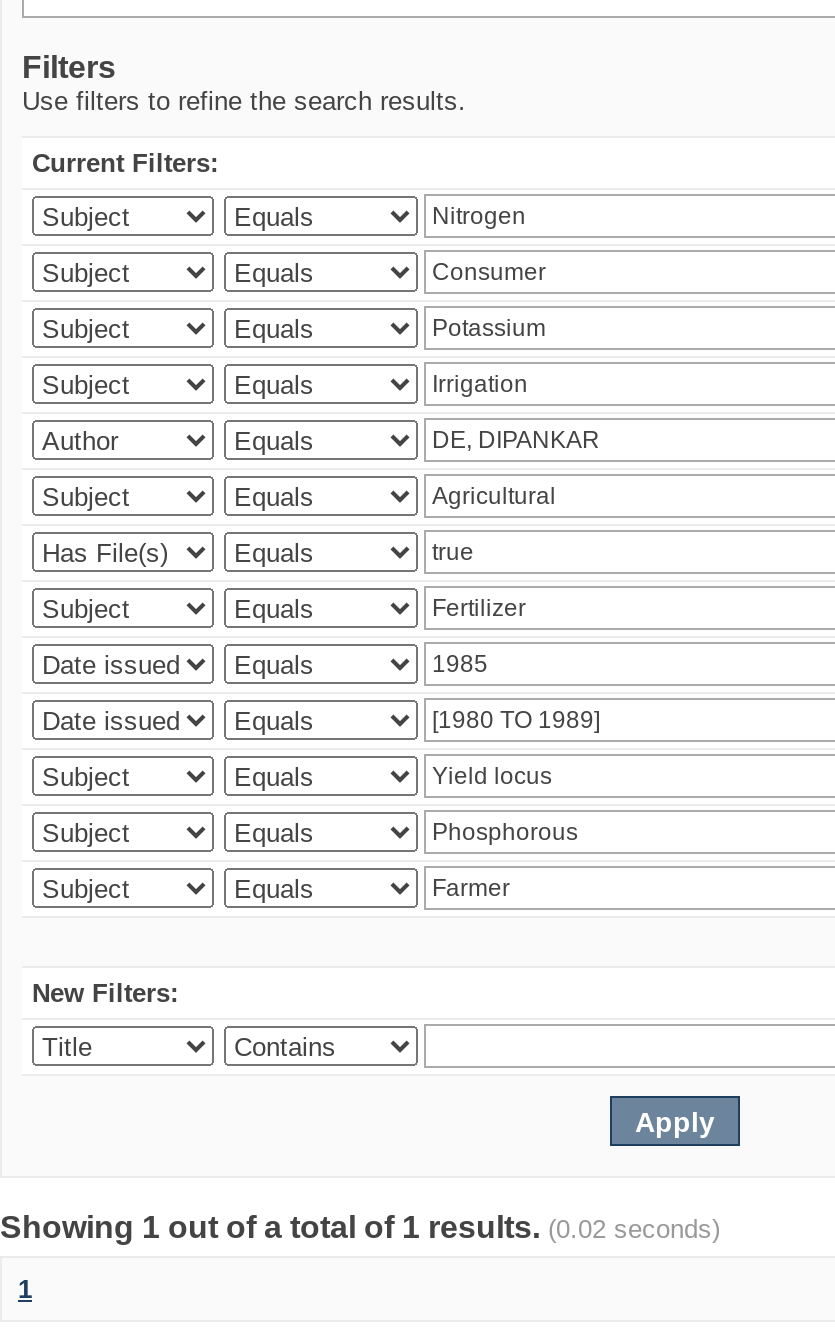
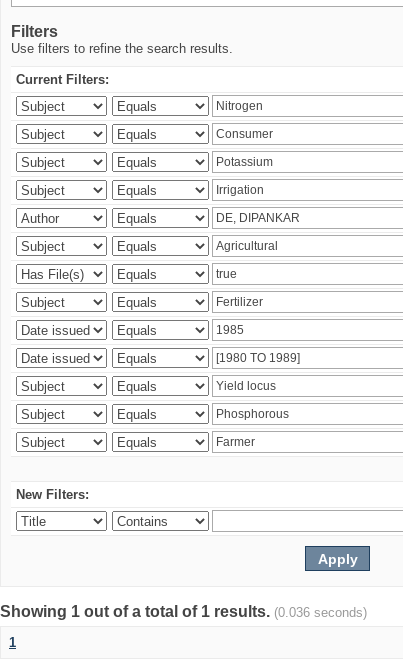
[0,1210,720,1244] Showing 1 out of a total of 1 results. (0.02 seconds) -> [0,603,367,620] Showing 1 out of a total of 1 results. (0.036 seconds)

